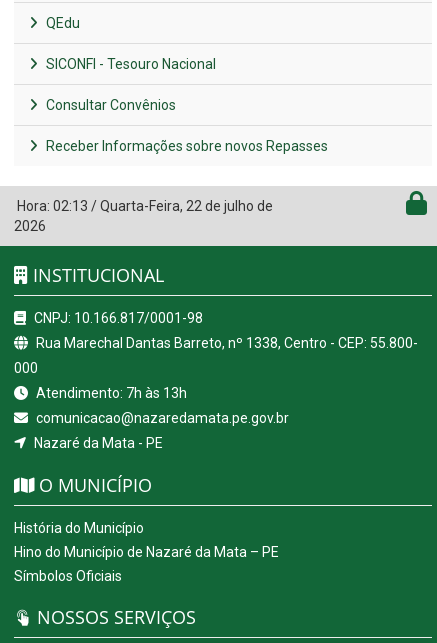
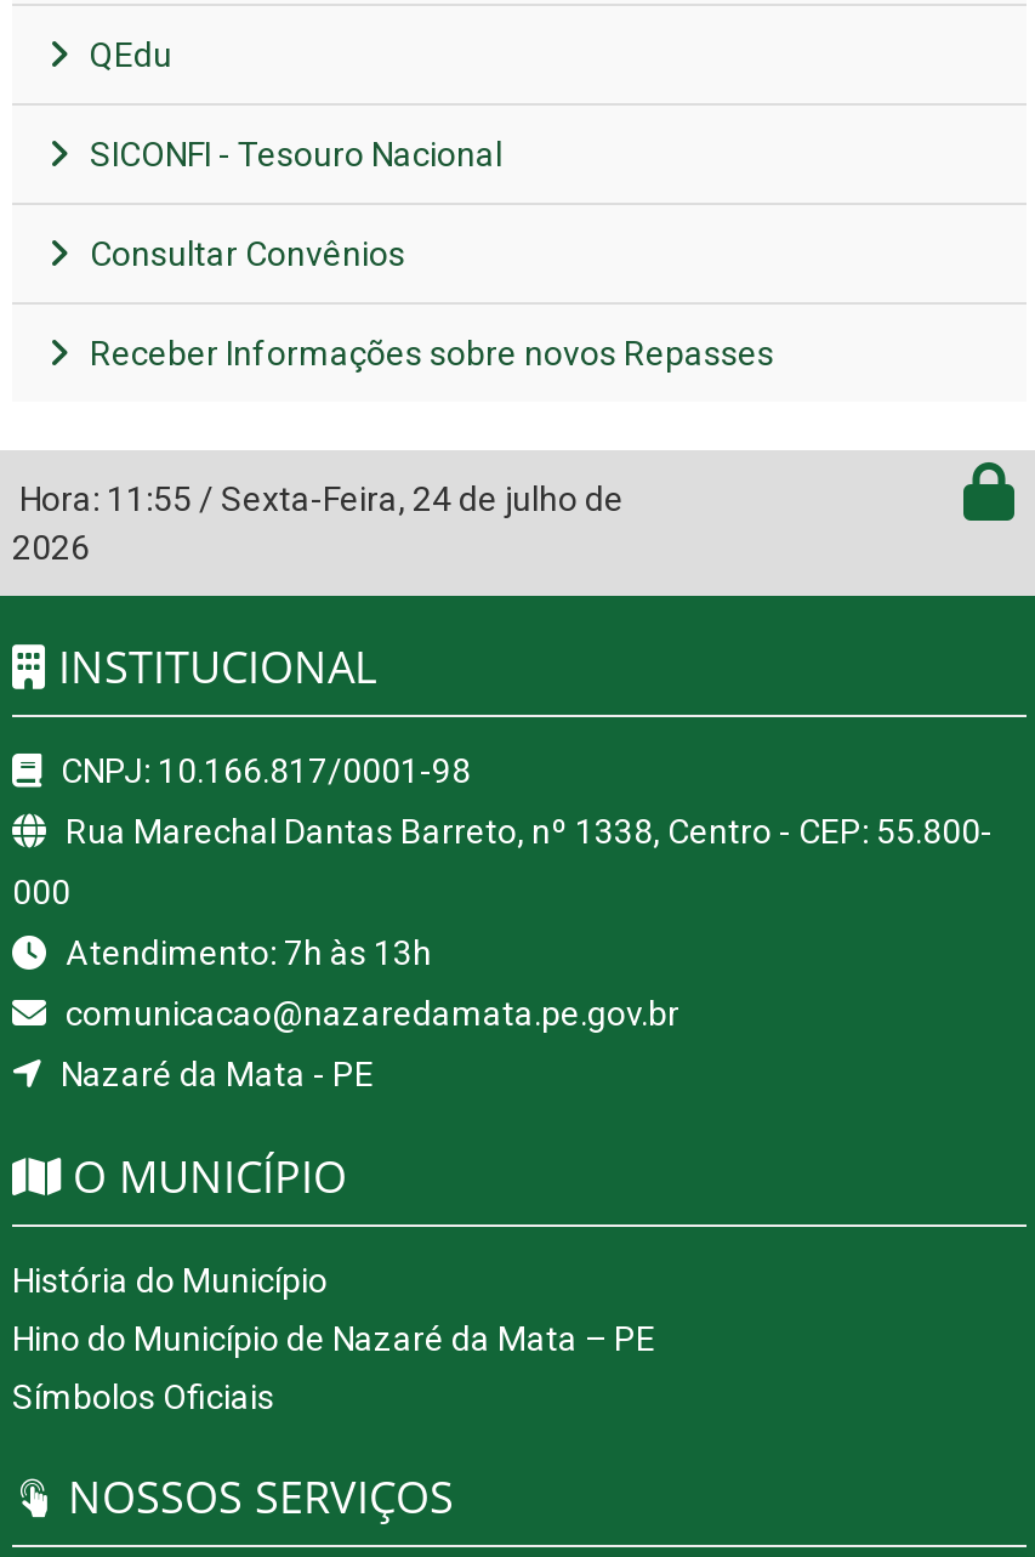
[14,198,273,214] Hora: 02:13 / Quarta-Feira, 22 de julho de -> [12,480,624,519] Hora: 11:55 / Sexta-Feira, 24 de julho de

